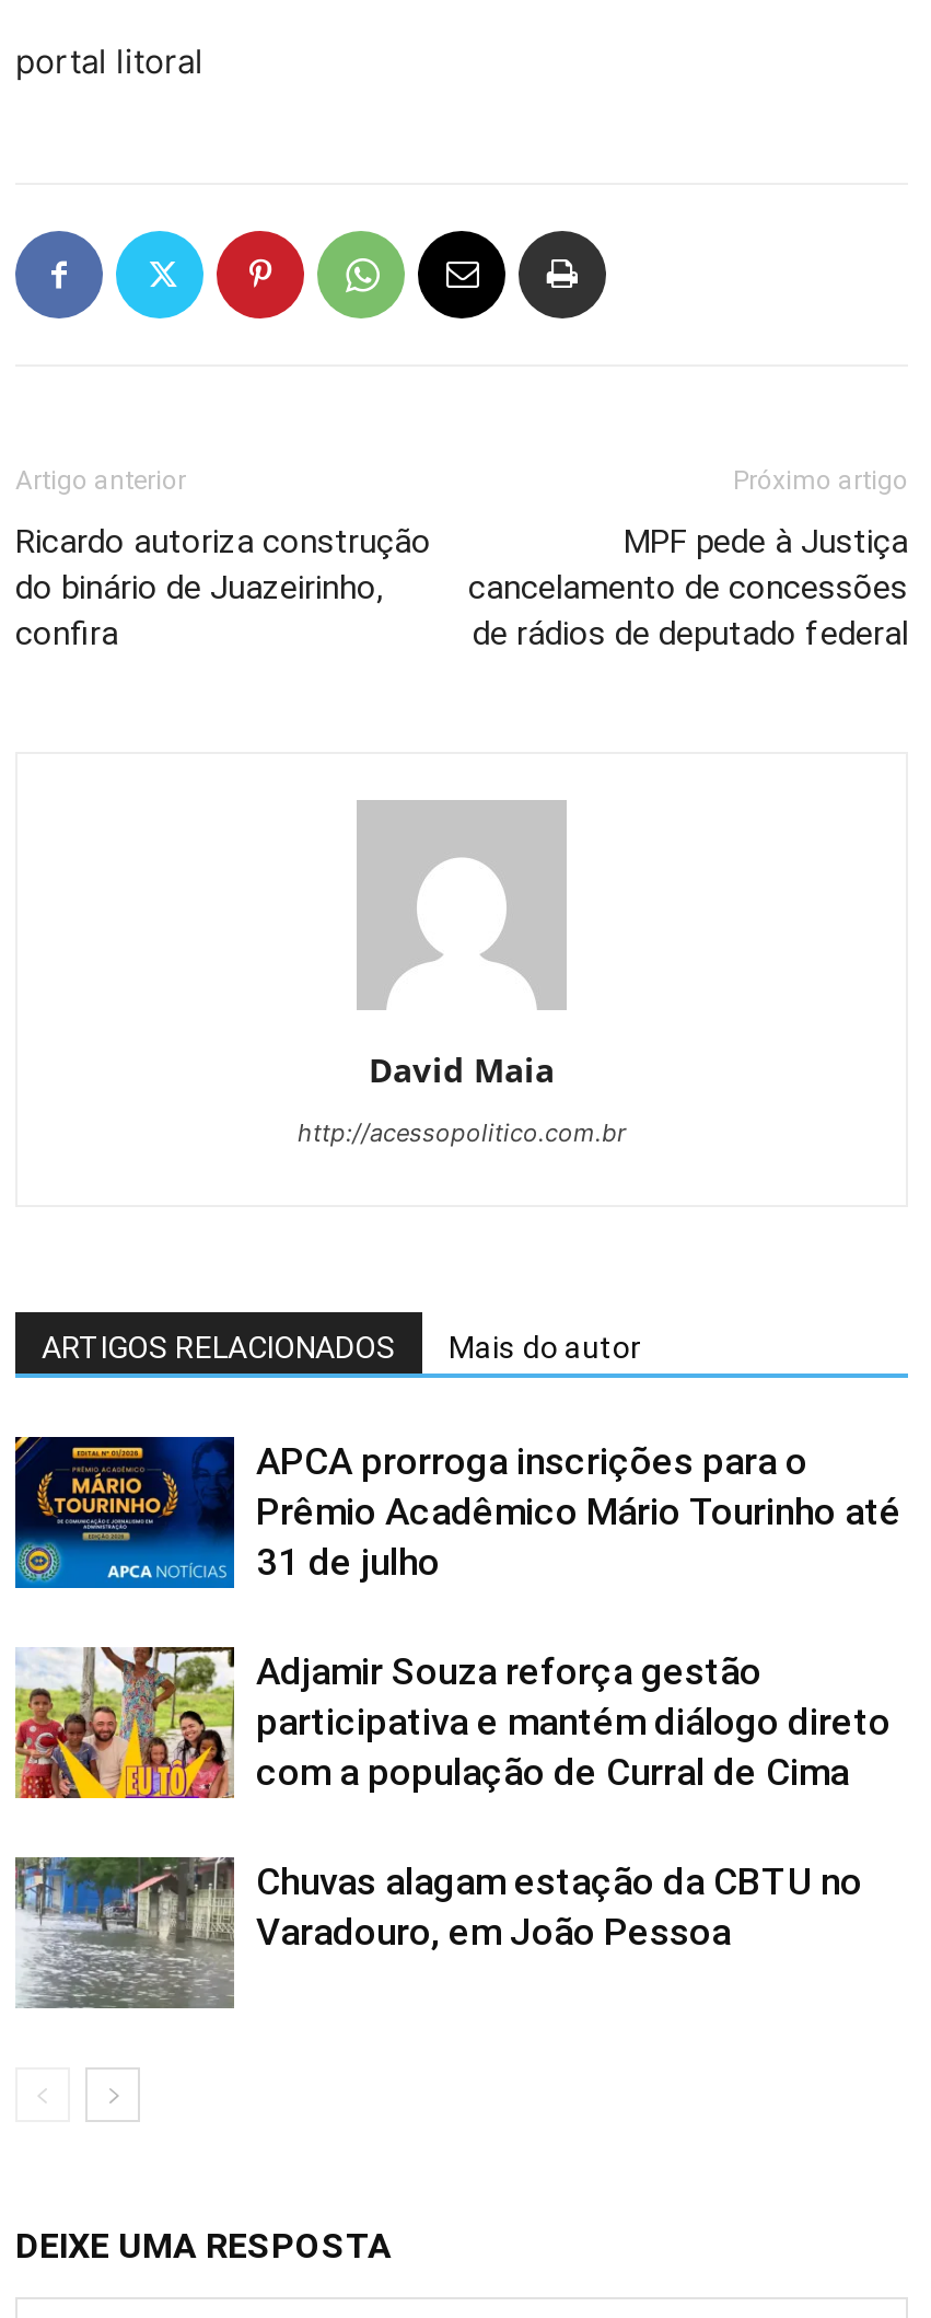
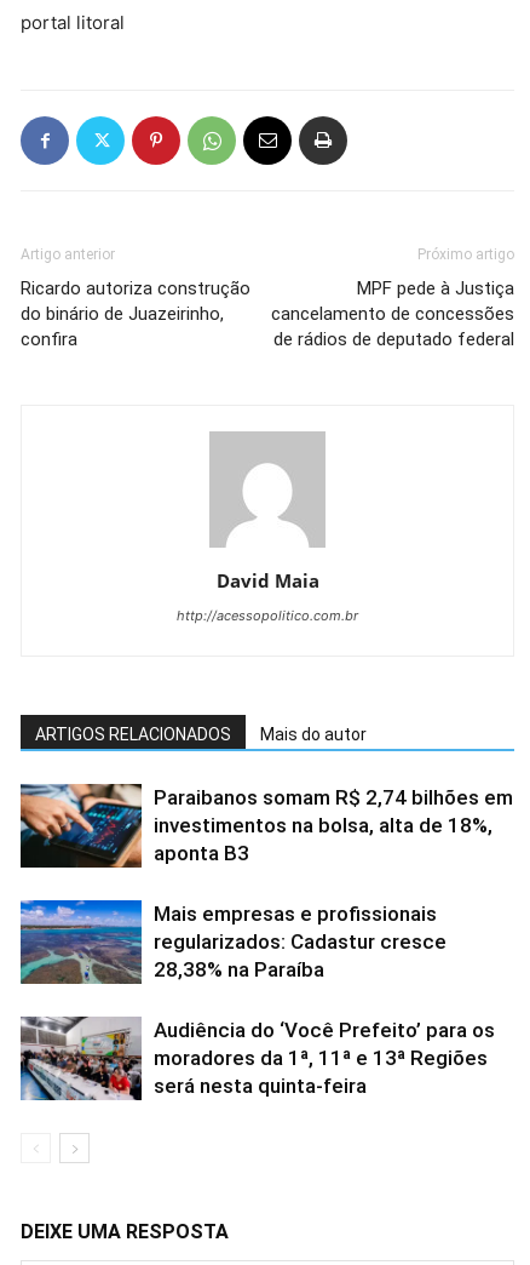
[13,1435,901,1590] [image] | APCA prorroga inscrições para o | Prêmio Acadêmico Mário Tourinho até | 31 de julho -> [19,783,513,869] [image] | Paraibanos somam R$ 2,74 bilhões em | investimentos na bolsa, alta de 18%, | aponta B3
[13,1645,891,1800] [image] | Adjamir Souza reforça gestão | participativa e mantém diálogo direto | com a população de Curral de Cima -> [19,899,447,985] [image] | Mais empresas e profissionais | regularizados: Cadastur cresce | 28,38% na Paraíba
[15,1857,862,2008] [image] | Chuvas alagam estação da CBTU no | Varadouro, em João Pessoa -> [19,1017,495,1101] [image] | Audiência do ‘Você Prefeito’ para os | moradores da 1ª, 11ª e 13ª Regiões | será nesta quinta-feira

